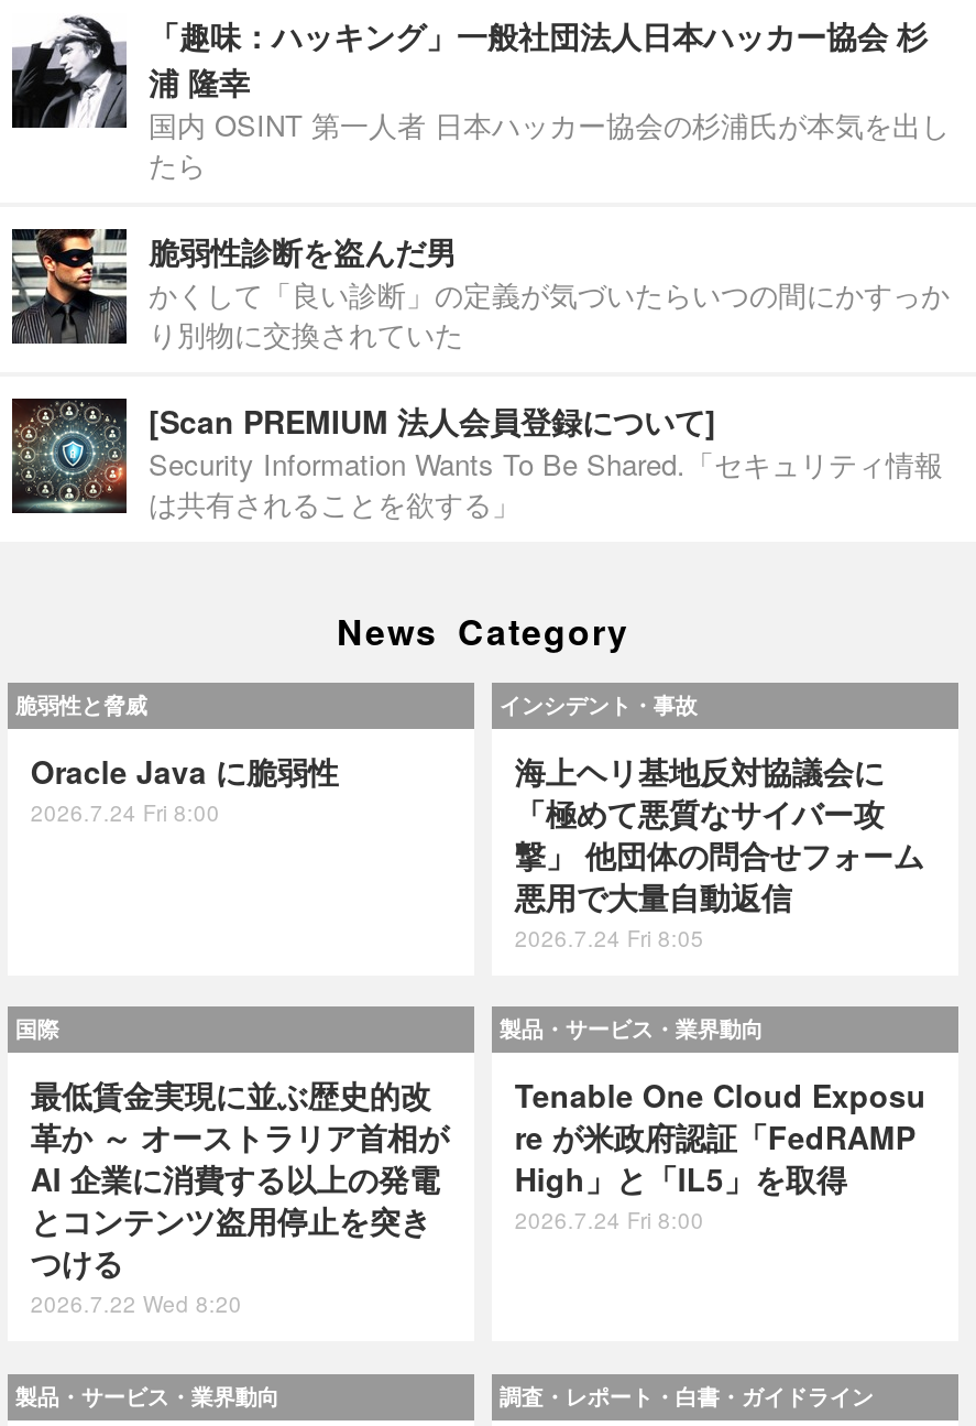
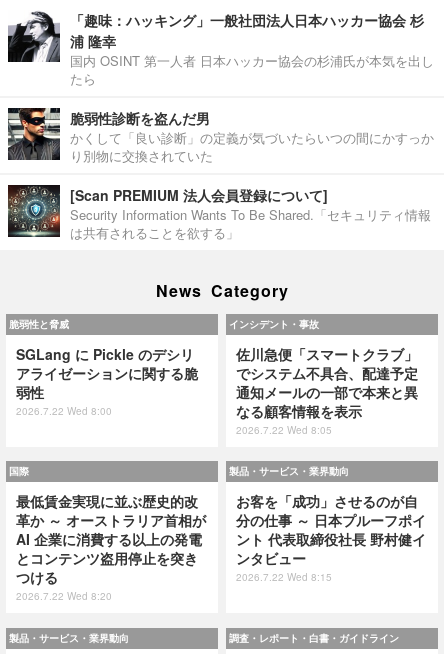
[31,749,339,828] Oracle Java に脆弱性 | 2026.7.24 Fri 8:00 -> [16,344,198,418] SGLang に Pickle のデシリ | アライゼーションに関する脆 | 弱性 | 2026.7.22 Wed 8:00
[515,749,924,954] 海上ヘリ基地反対協議会に | 「極めて悪質なサイバー攻 | 撃」 他団体の問合せフォーム | 悪用で大量自動返信 | 2026.7.24 Fri 8:05 -> [236,344,418,437] 佐川急便「スマートクラブ」 | でシステム不具合、配達予定 | 通知メールの一部で本来と異 | なる顧客情報を表示 | 2026.7.22 Wed 8:05
[515,1073,926,1236] Tenable One Cloud Exposu | re が米政府認証「FedRAMP | High」と「IL5」を取得 | 2026.7.24 Fri 8:00 -> [236,491,426,584] お客を「成功」させるのが自 | 分の仕事 ～ 日本プルーフポイ | ント 代表取締役社長 野村健イ | ンタビュー | 2026.7.22 Wed 8:15

